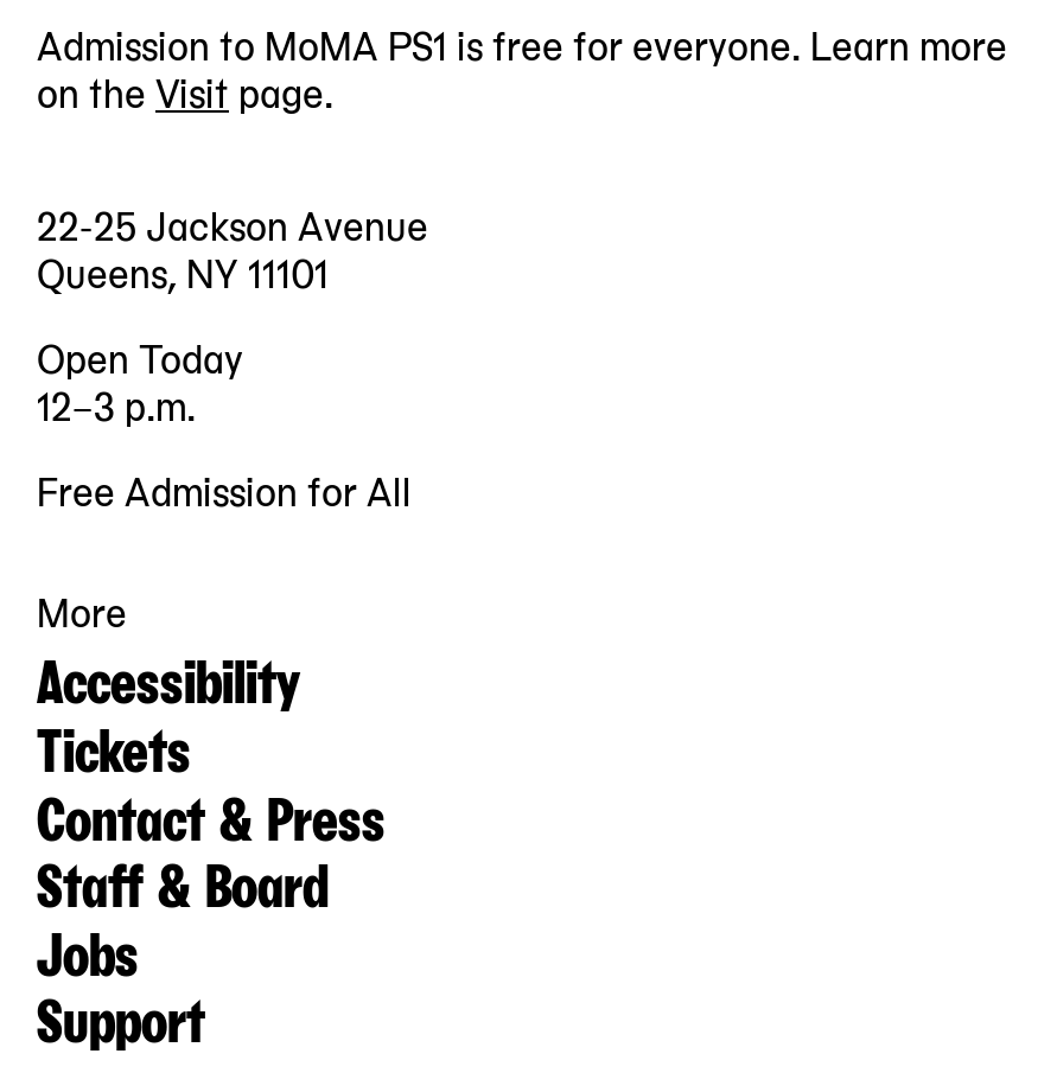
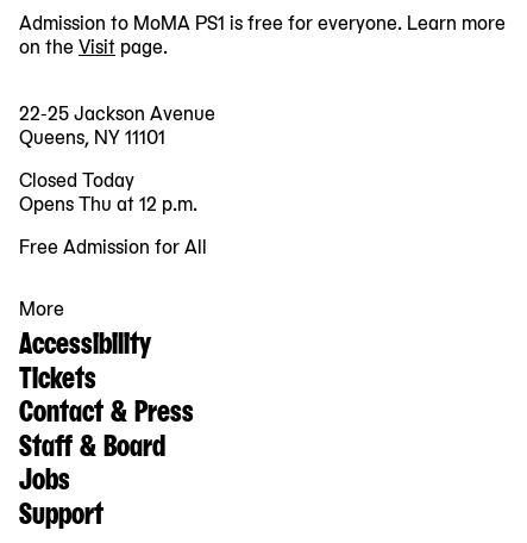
[37,328,243,432] Open Today | 12–3 p.m. -> [19,165,197,217] Closed Today | Opens Thu at 12 p.m.

